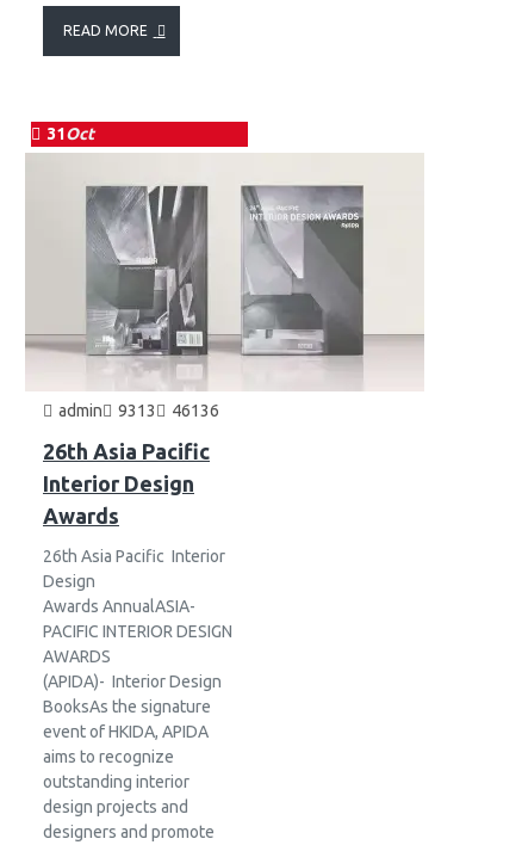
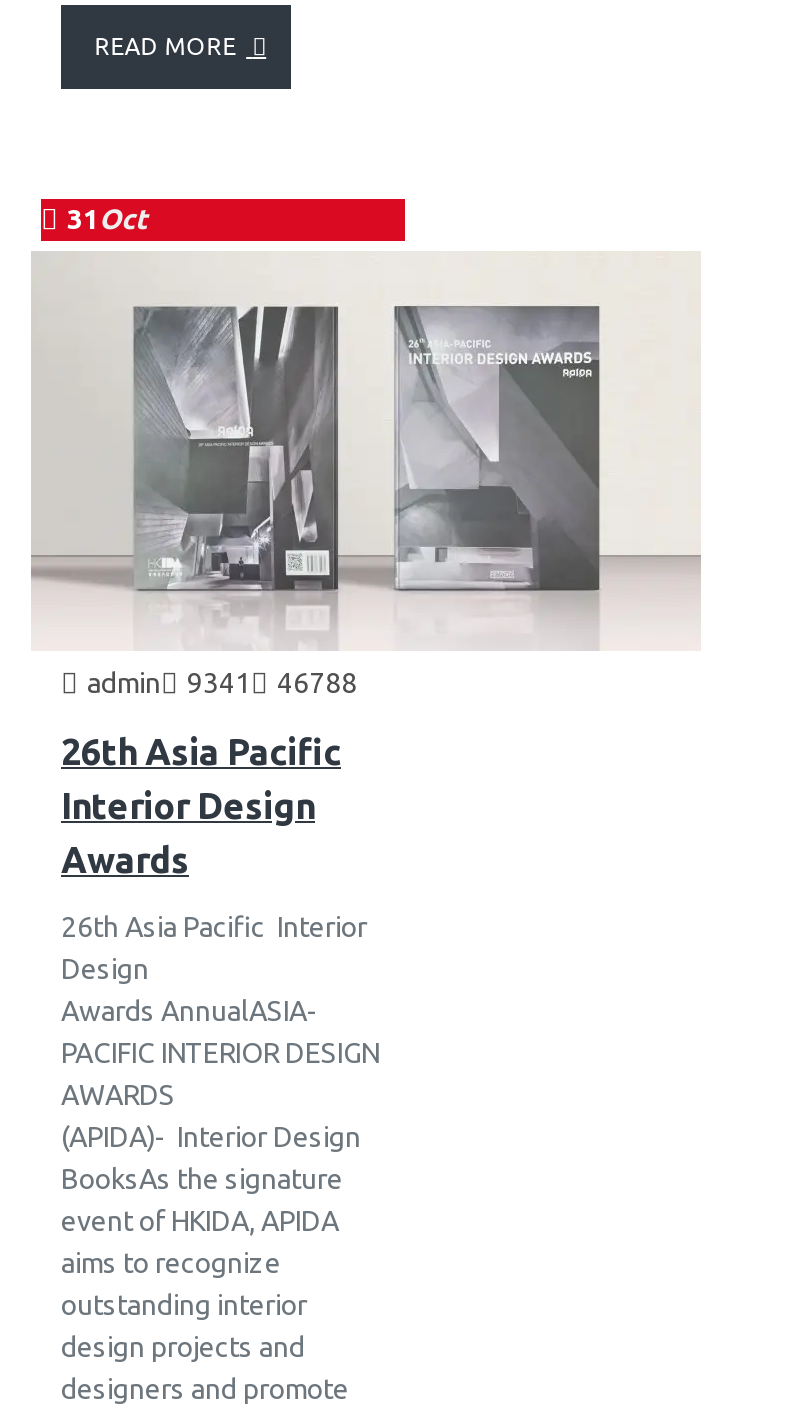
[118,401,156,420] 9313 -> [187,667,251,699] 9341
[172,401,219,420] 46136 -> [277,667,357,699] 46788

